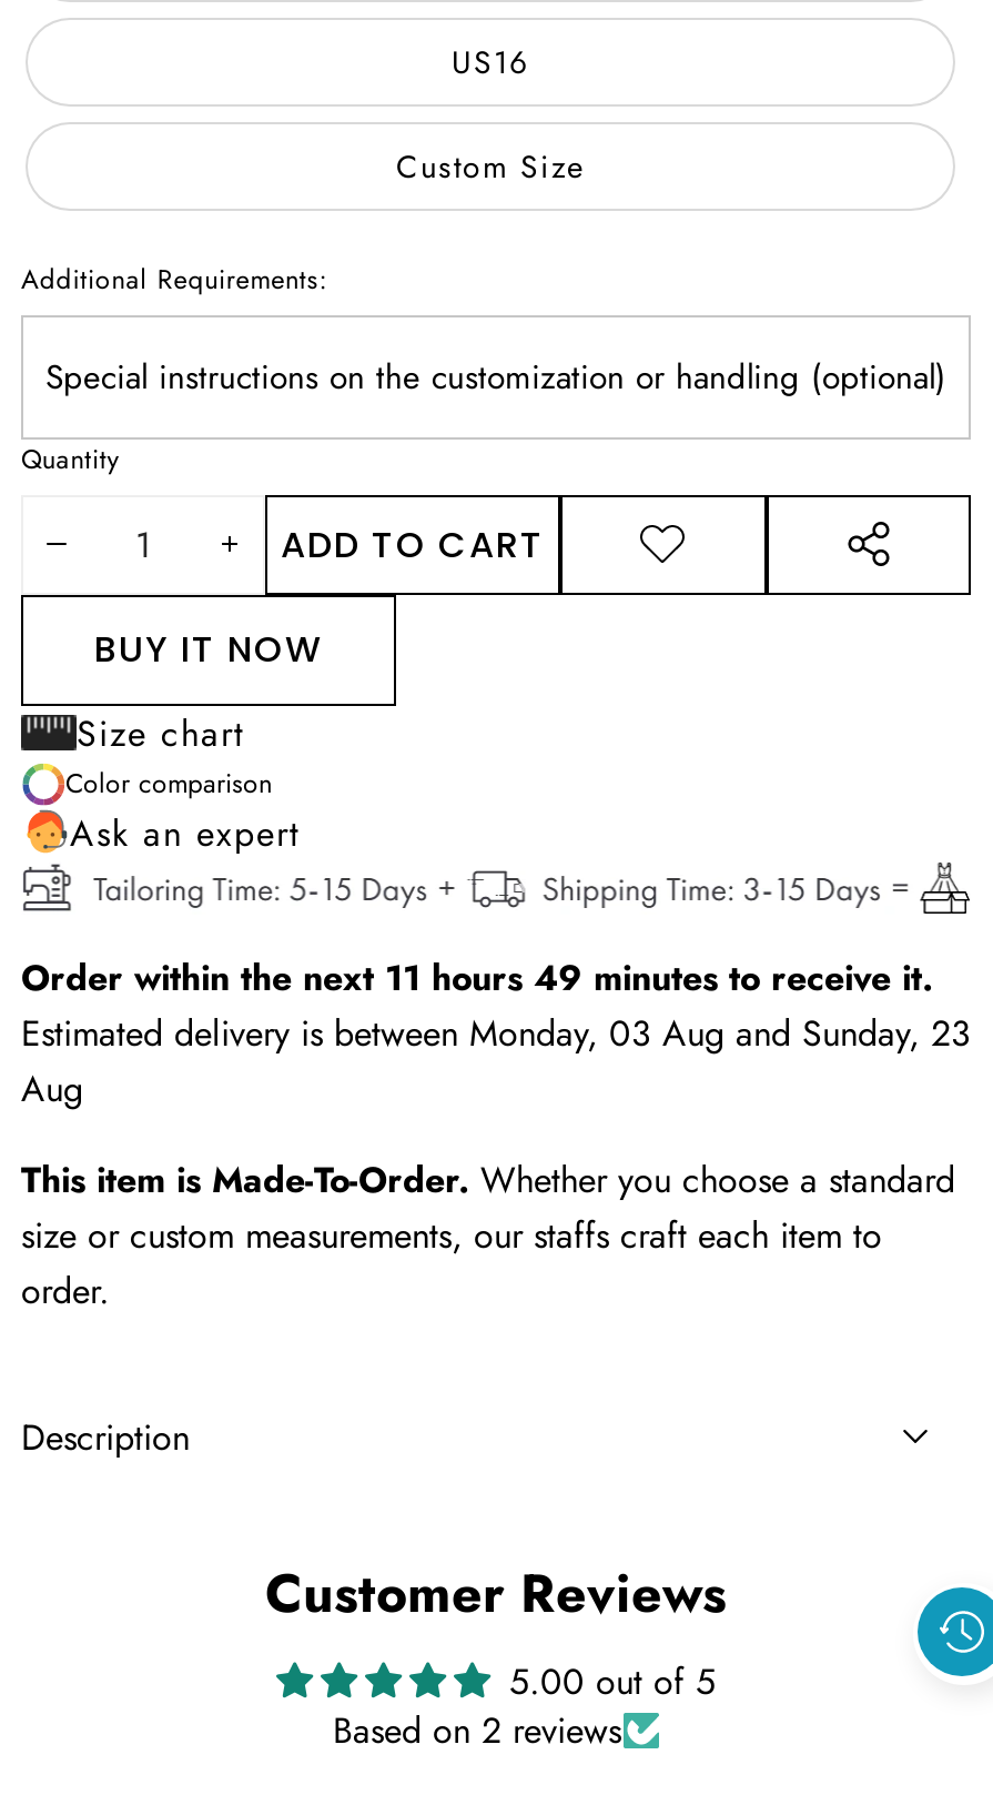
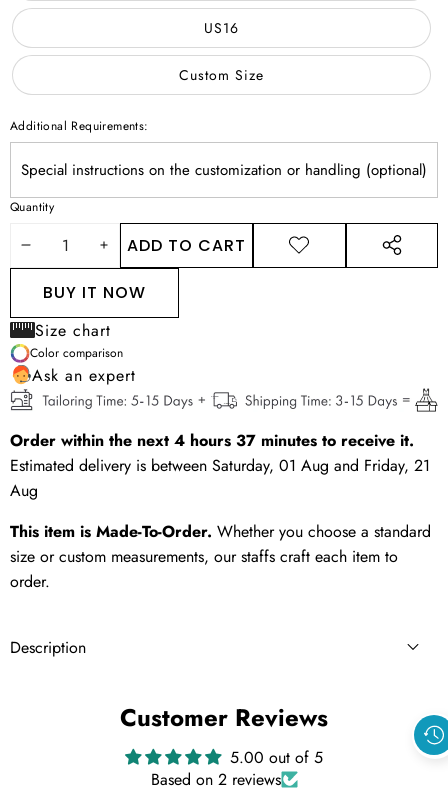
[21,952,933,1003] Order within the next 11 hours 49 minutes to receive it. -> [10,429,414,452] Order within the next 4 hours 37 minutes to receive it.
[21,1008,971,1059] Estimated delivery is between Monday, 03 Aug and Sunday, 23 -> [10,454,430,477] Estimated delivery is between Saturday, 01 Aug and Friday, 21

